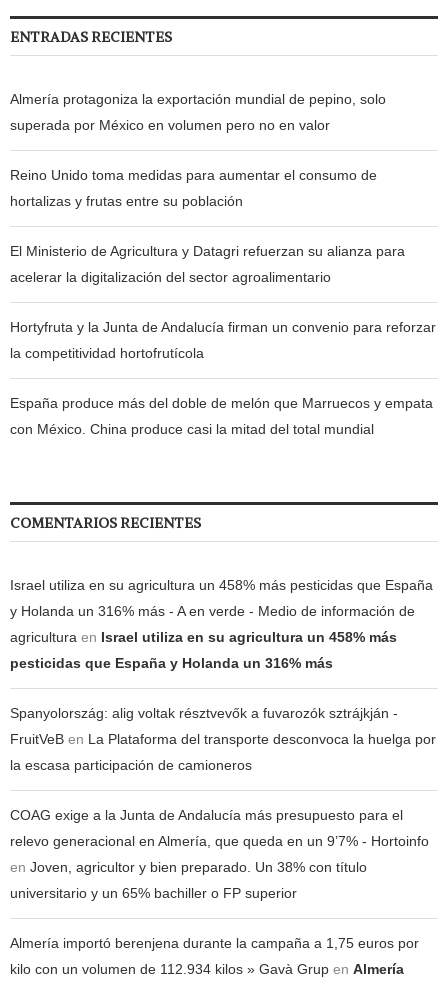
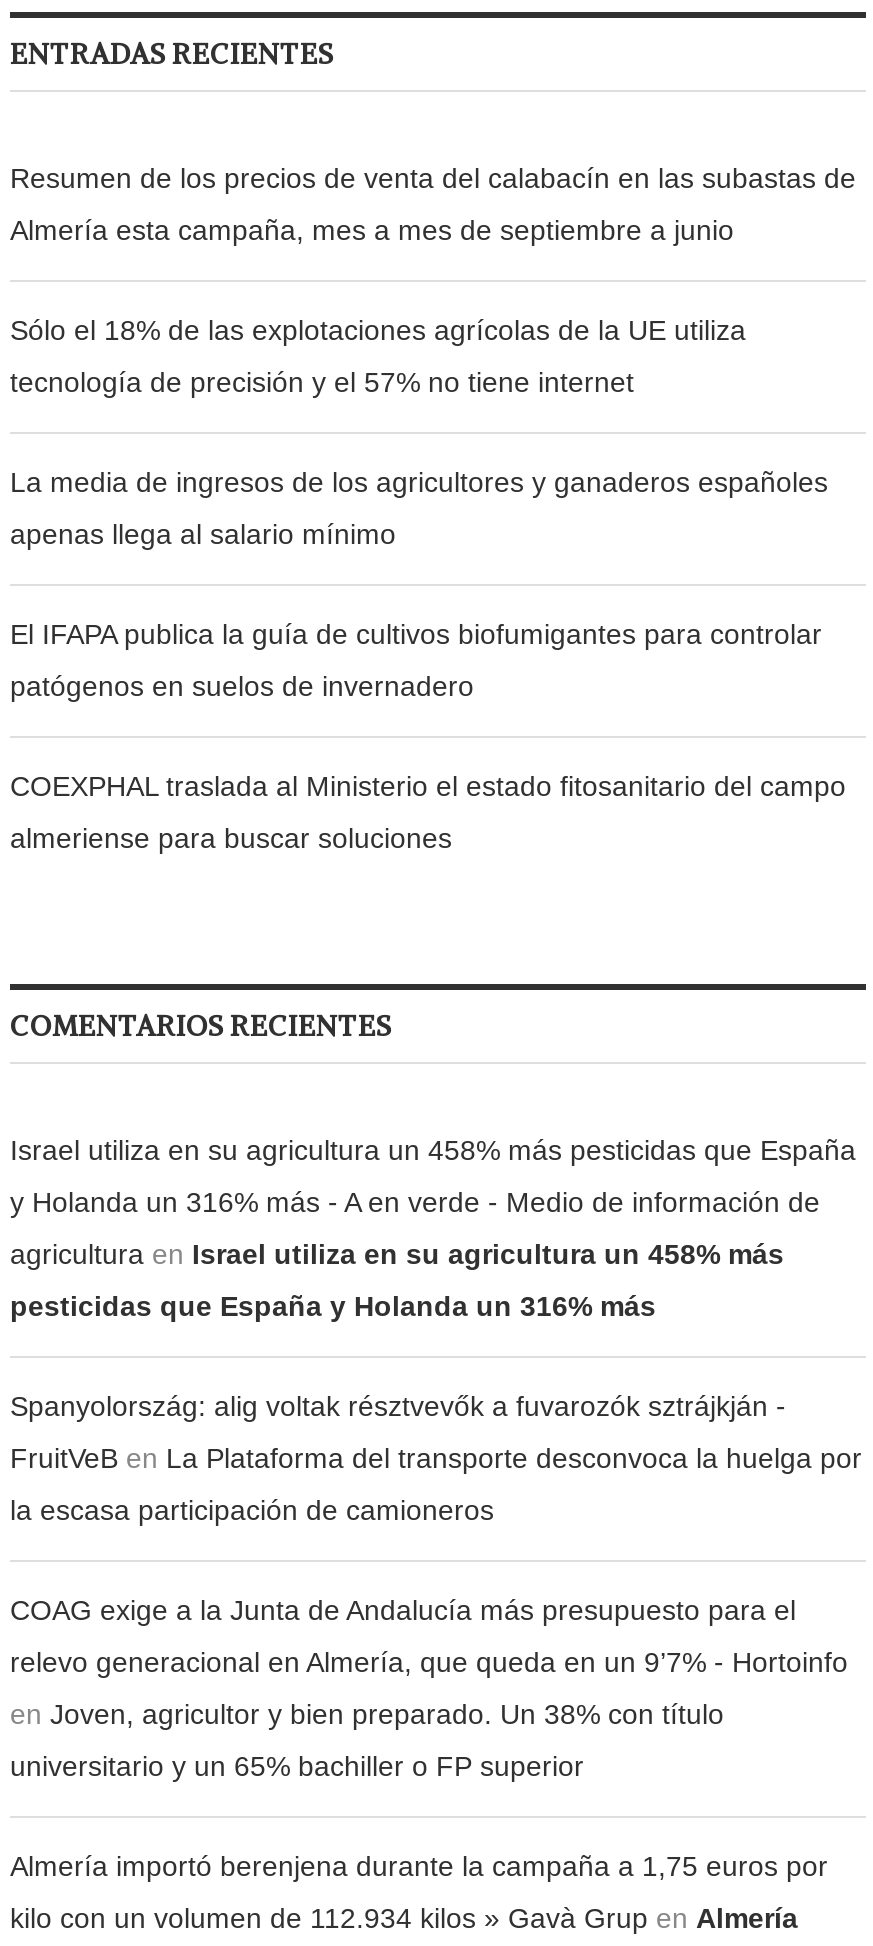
[10,91,386,107] Almería protagoniza la exportación mundial de pepino, solo -> [10,162,856,194] Resumen de los precios de venta del calabacín en las subastas de
[10,117,330,133] superada por México en volumen pero no en valor -> [10,214,734,246] Almería esta campaña, mes a mes de septiembre a junio
[10,167,377,183] Reino Unido toma medidas para aumentar el consumo de -> [10,314,746,346] Sólo el 18% de las explotaciones agrícolas de la UE utiliza
[10,193,243,209] hortalizas y frutas entre su población -> [10,366,634,398] tecnología de precisión y el 57% no tiene internet
[10,243,405,259] El Ministerio de Agricultura y Datagri refuerzan su alianza para -> [10,466,828,498] La media de ingresos de los agricultores y ganaderos españoles
[10,269,331,285] acelerar la digitalización del sector agroalimentario -> [10,518,396,550] apenas llega al salario mínimo
[10,319,436,335] Hortyfruta y la Junta de Andalucía firman un convenio para reforzar -> [10,618,822,650] El IFAPA publica la guía de cultivos biofumigantes para controlar
[10,345,204,361] la competitividad hortofrutícola -> [10,670,474,702] patógenos en suelos de invernadero
[10,395,433,411] España produce más del doble de melón que Marruecos y empata -> [10,770,846,802] COEXPHAL traslada al Ministerio el estado fitosanitario del campo
[10,421,374,437] con México. China produce casi la mitad del total mundial -> [10,822,452,854] almeriense para buscar soluciones

